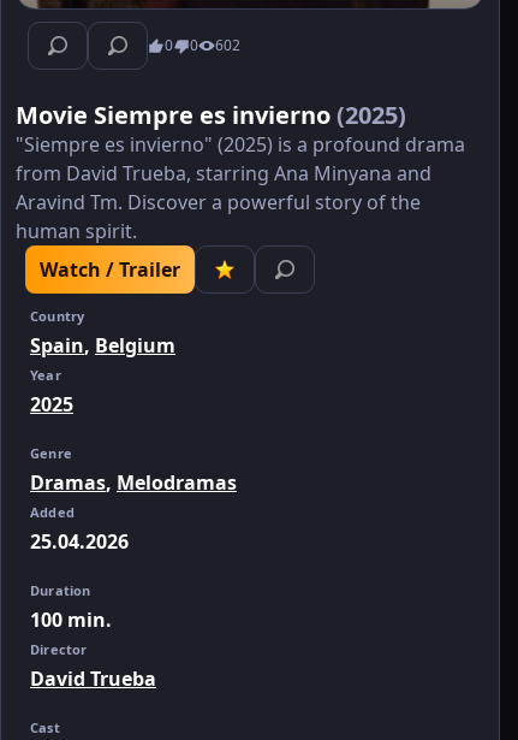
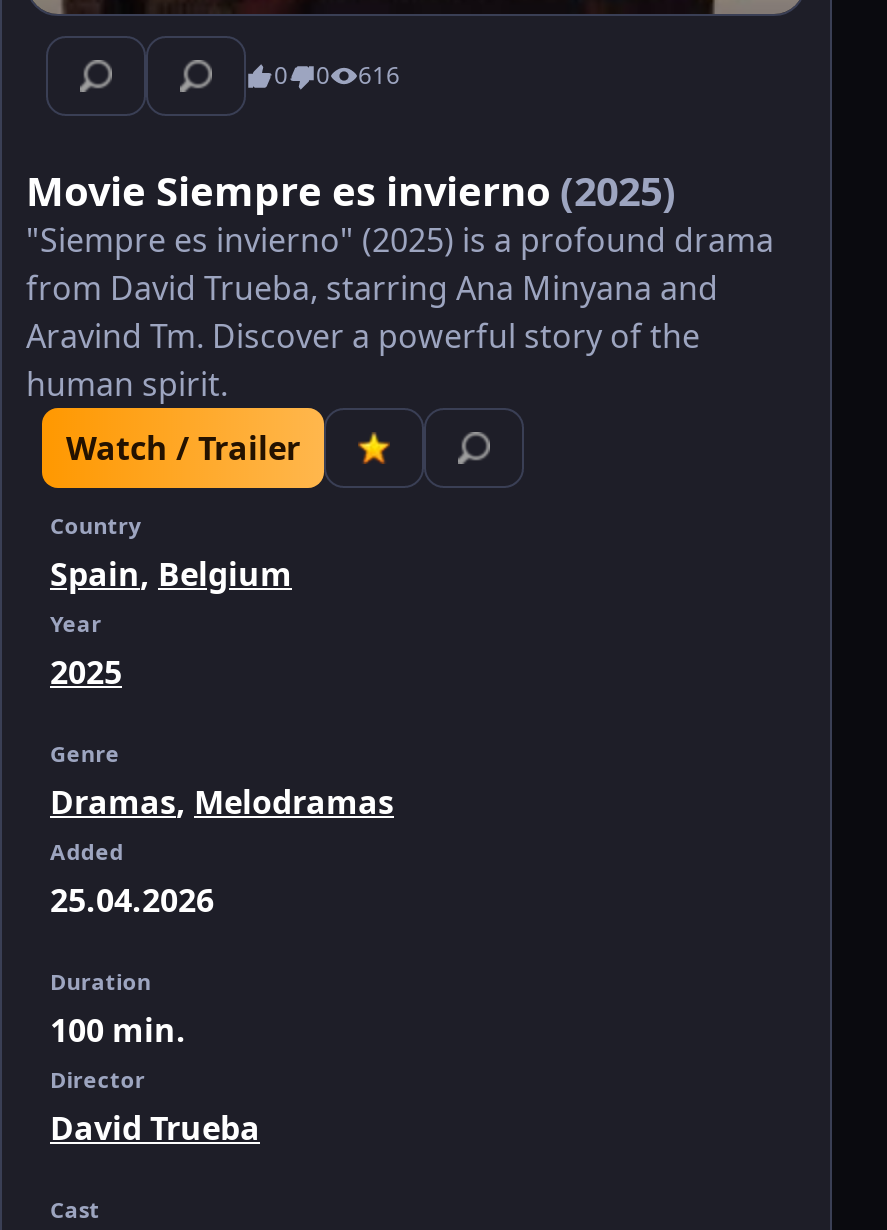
[215,35,240,55] 602 -> [358,58,400,92] 616

